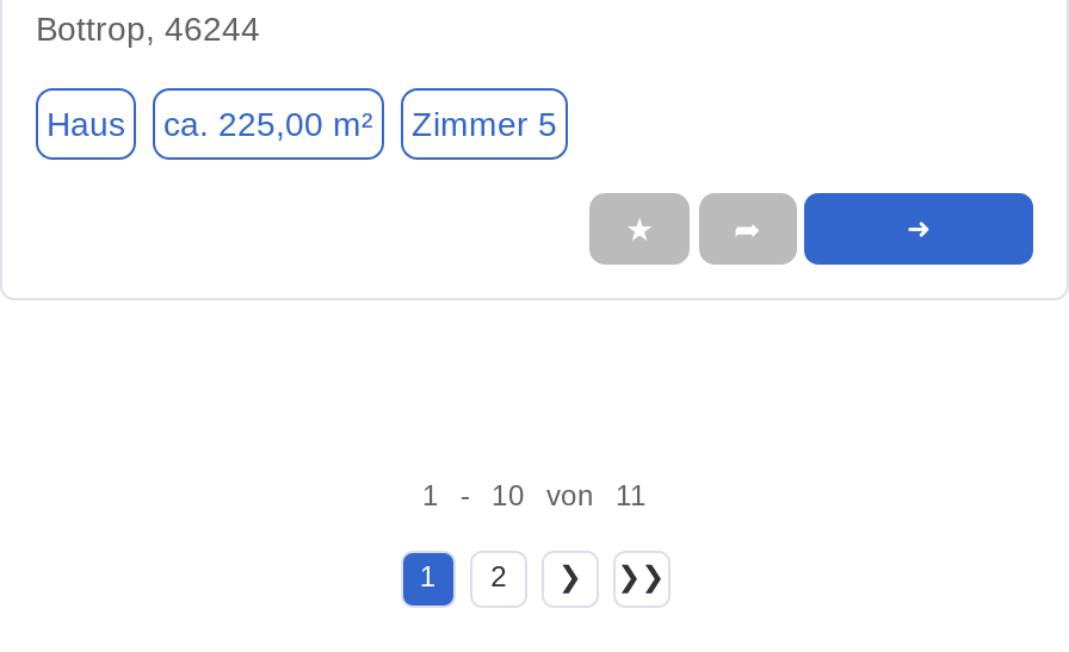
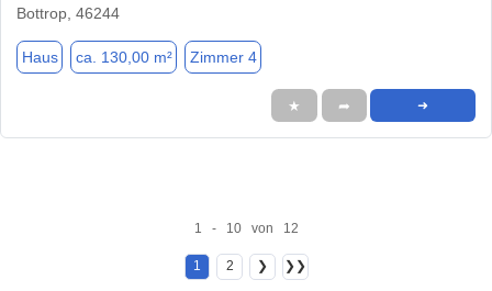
[163,105,373,143] ca. 225,00 m² -> [75,48,172,66] ca. 130,00 m²
[412,105,557,143] Zimmer 5 -> [189,48,256,66] Zimmer 4
[422,479,647,513] 1 - 10 von 11 -> [194,221,298,236] 1 - 10 von 12

